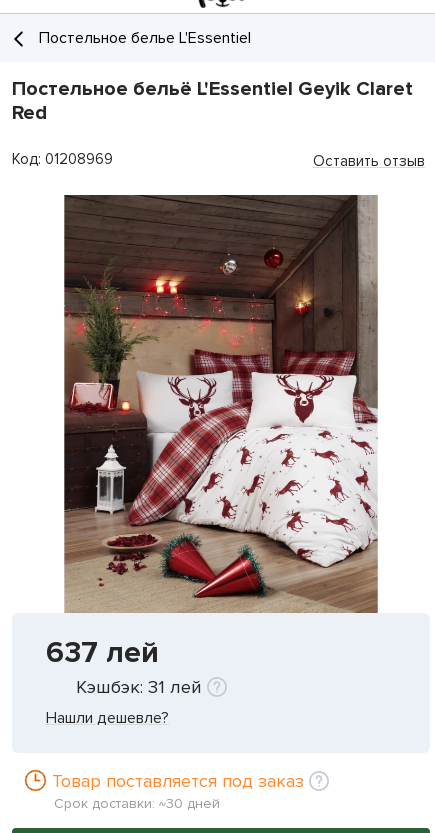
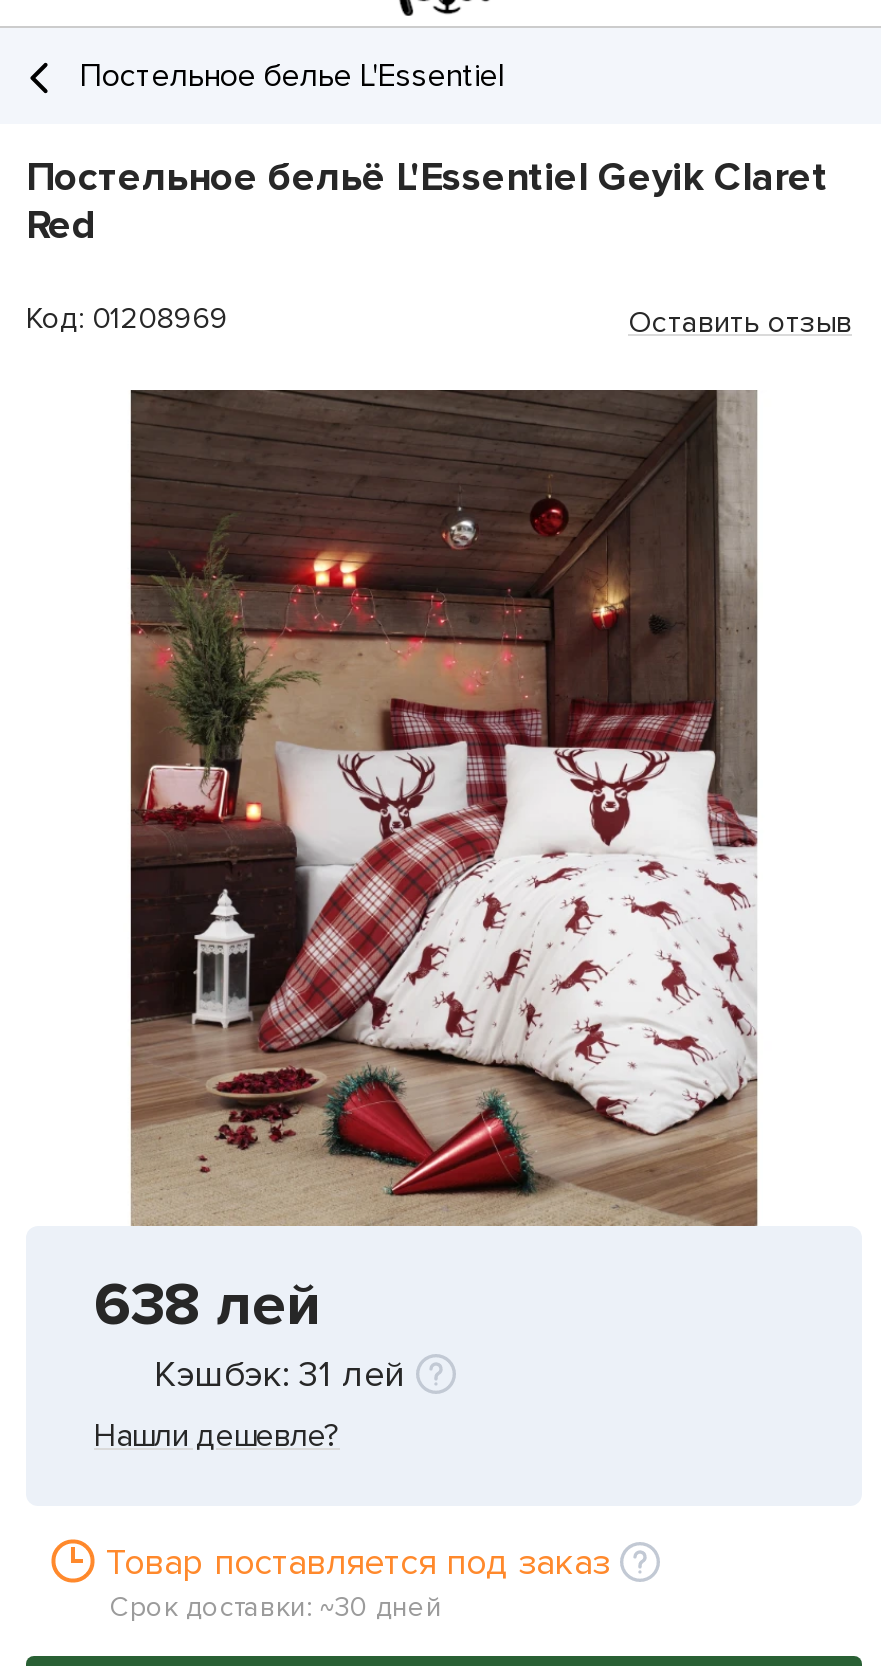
[46,634,159,671] 637 лей -> [94,1268,322,1342] 638 лей

